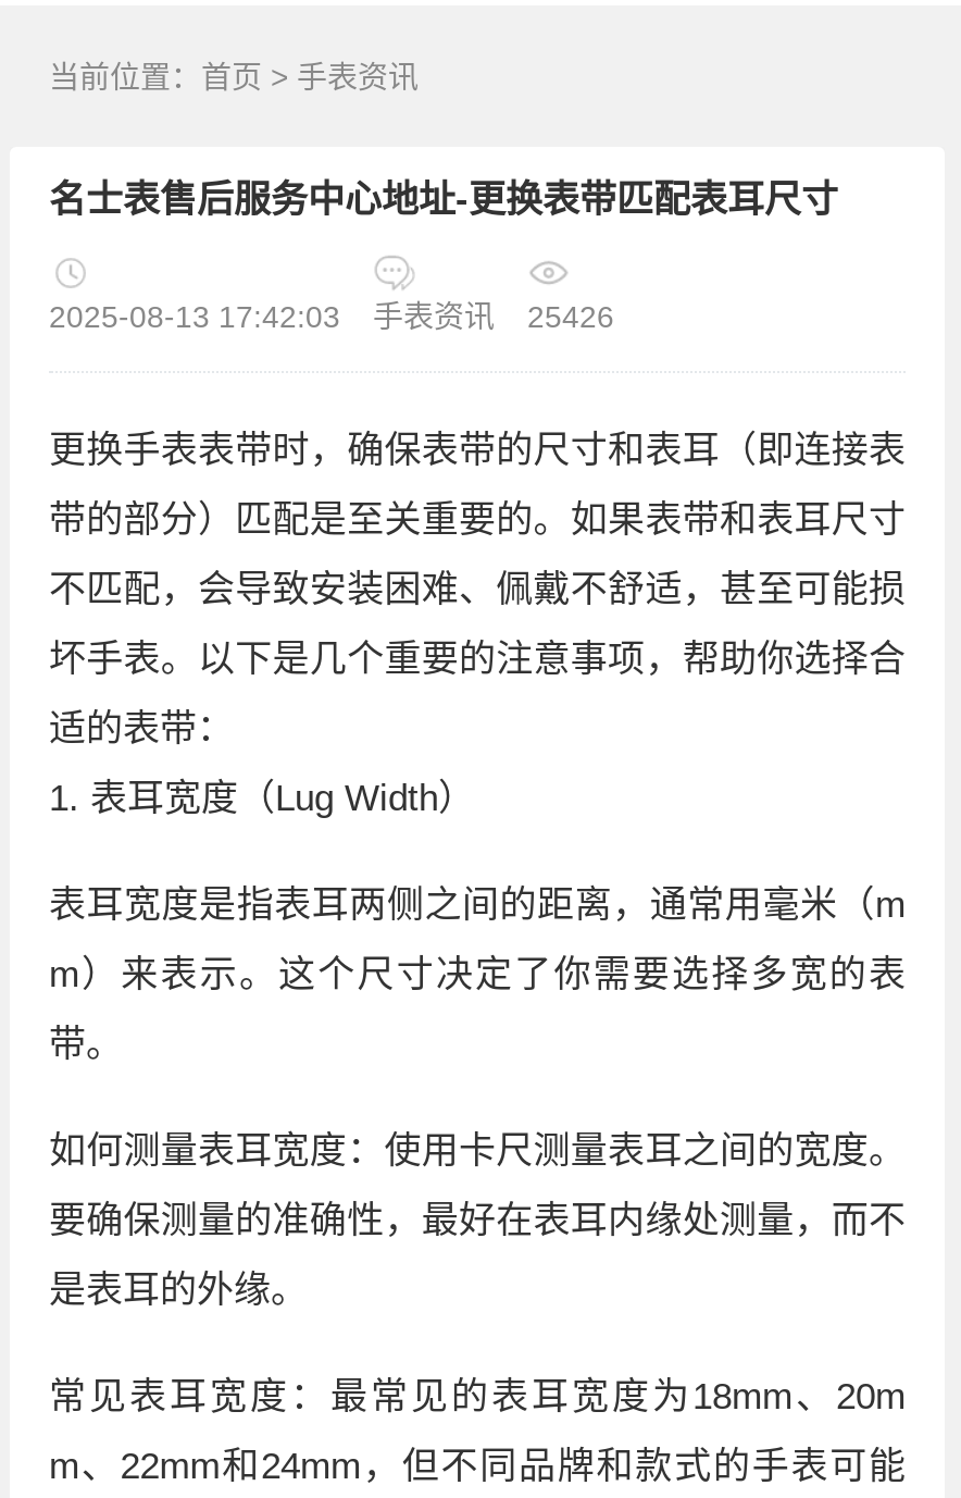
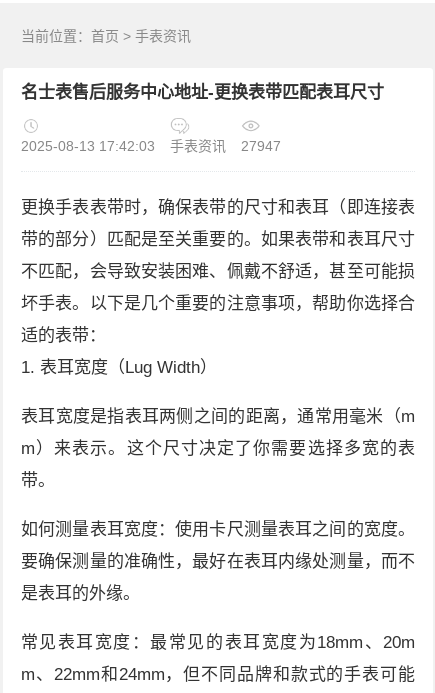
[49,299,614,334] 2025-08-13 17:42:03 手表资讯 25426 -> [21,138,281,154] 2025-08-13 17:42:03 手表资讯 27947

